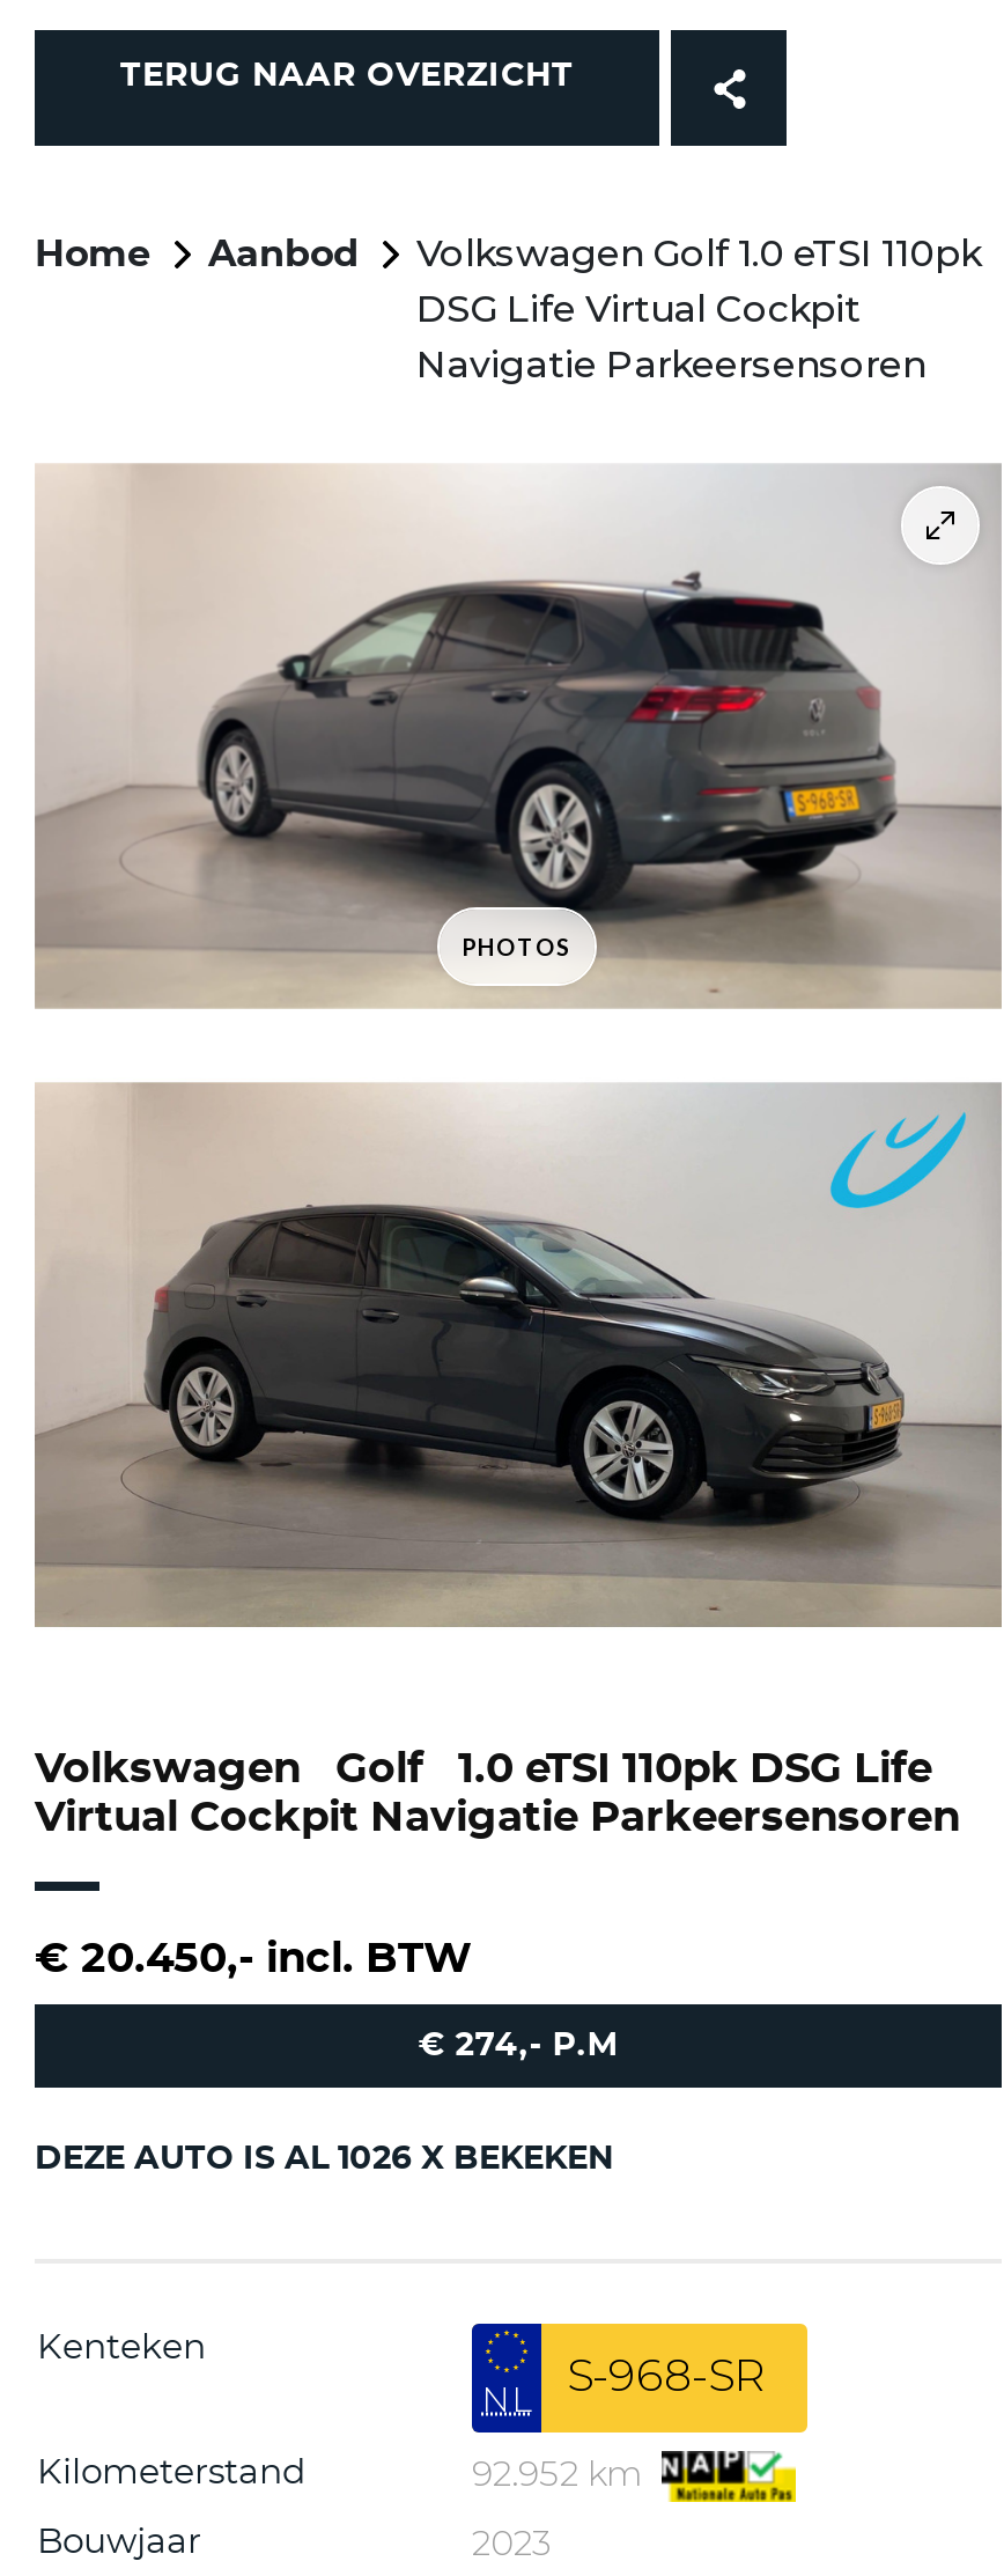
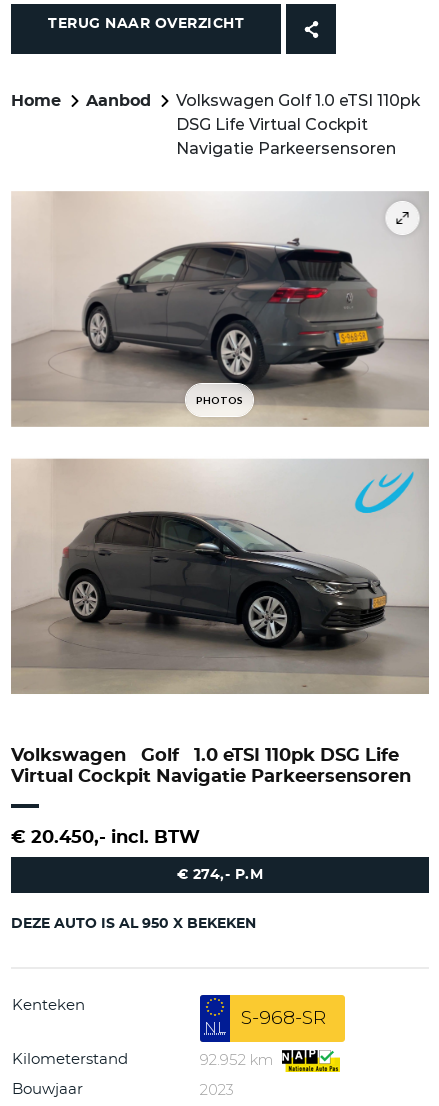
[35,2143,613,2175] DEZE AUTO IS AL 1026 X BEKEKEN -> [11,917,256,931] DEZE AUTO IS AL 950 X BEKEKEN

